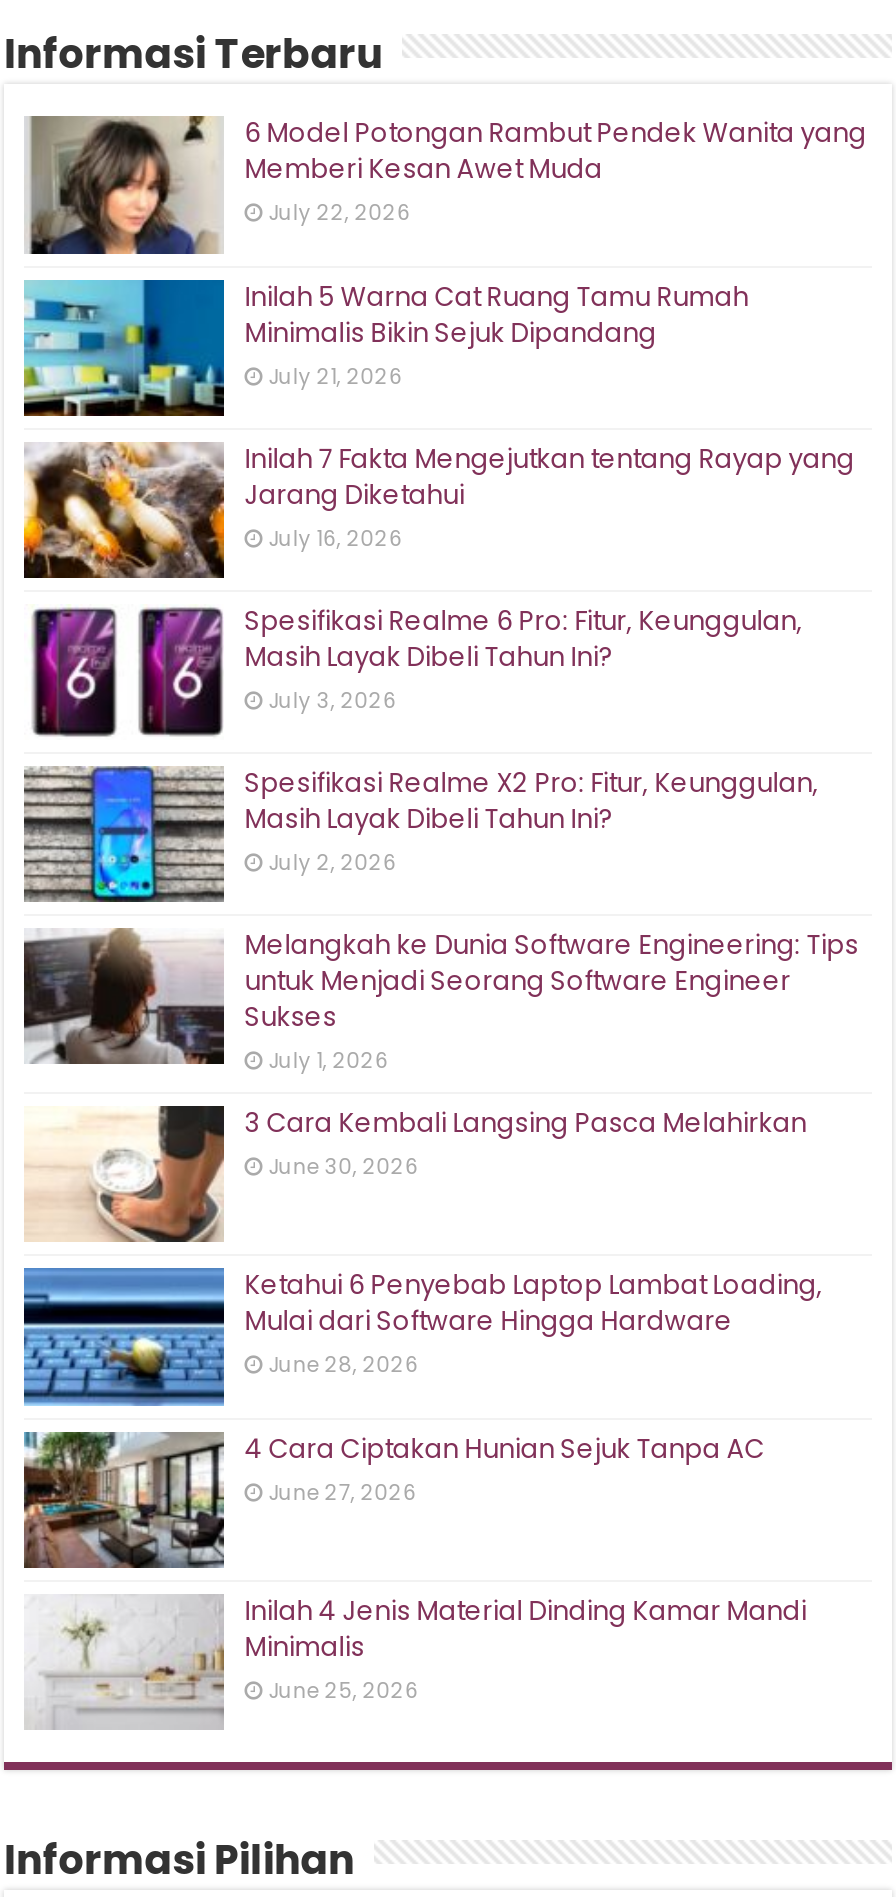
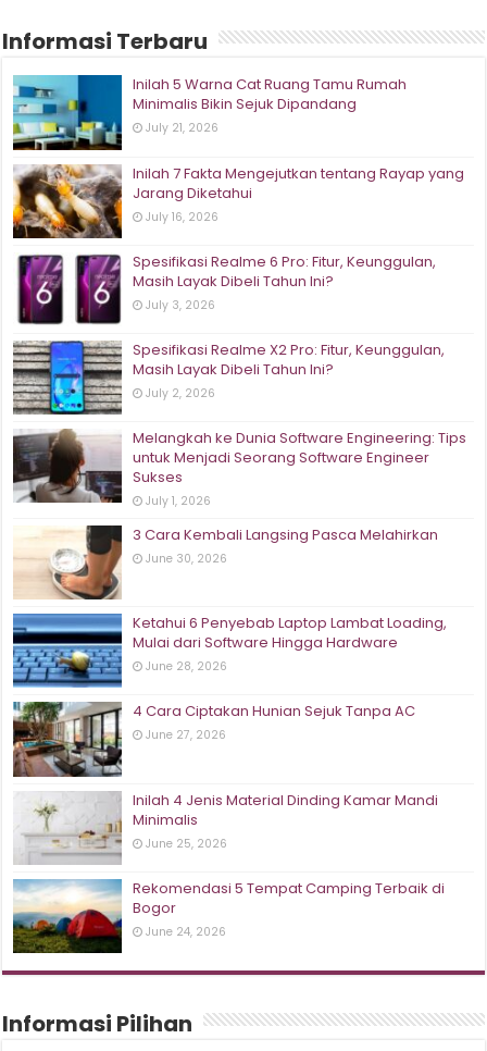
[26,114,866,256] [image] | 6 Model Potongan Rambut Pendek Wanita yang | Memberi Kesan Awet Muda | July 22, 2026 -> none
moved [20,277,858,1705] -> [11,74,467,851]: [image] | Inilah 5 Warna Cat Ruang Tamu Rumah | Minimalis Bikin Sejuk Dipandang | ... | Minimalis | June 25, 2026
none -> [12,878,445,954] [image] | Rekomendasi 5 Tempat Camping Terbaik di | Bogor | June 24, 2026

